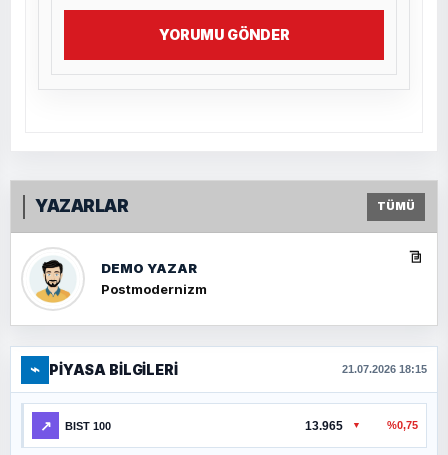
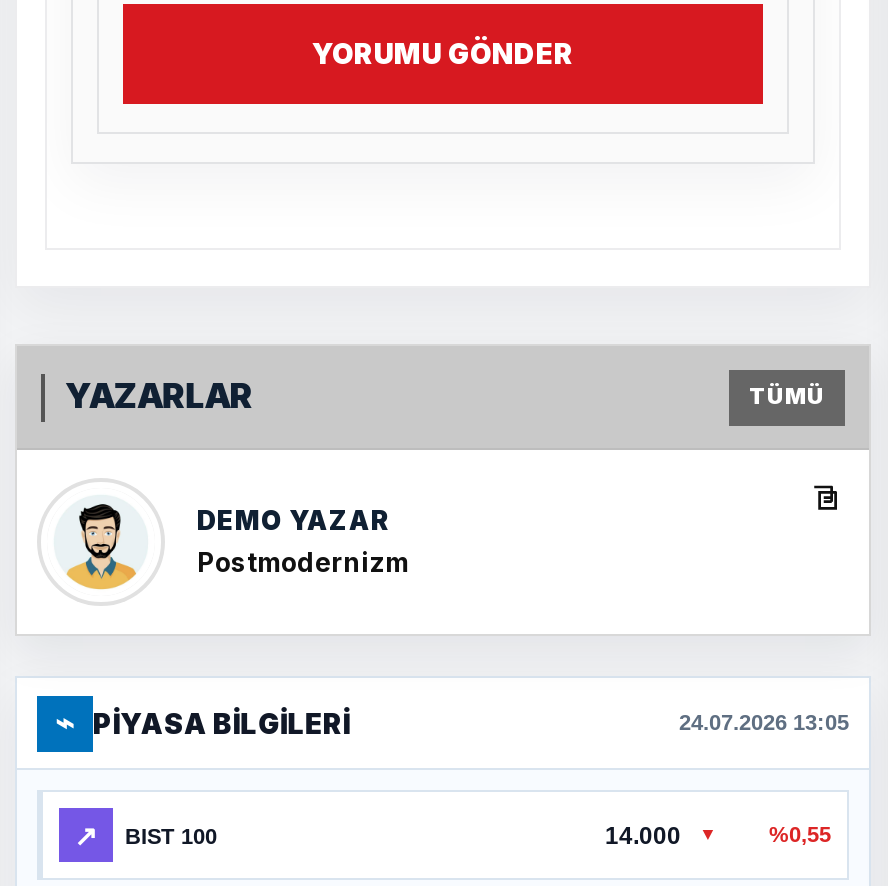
[342,363,427,375] 21.07.2026 18:15 -> [679,710,849,734] 24.07.2026 13:05
[305,419,343,433] 13.965 -> [605,821,681,849] 14.000
[387,419,418,431] %0,75 -> [769,822,831,846] %0,55

